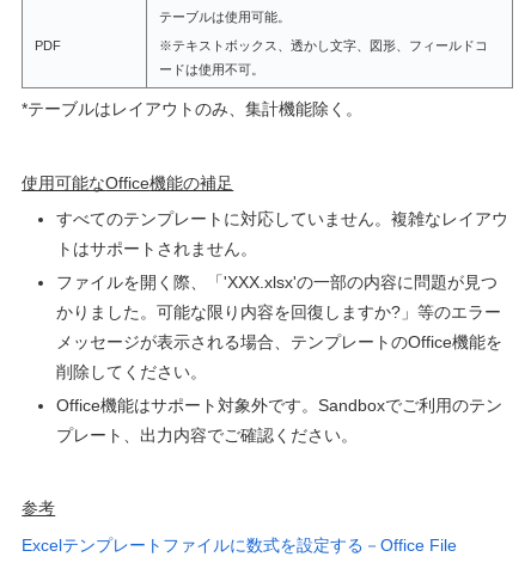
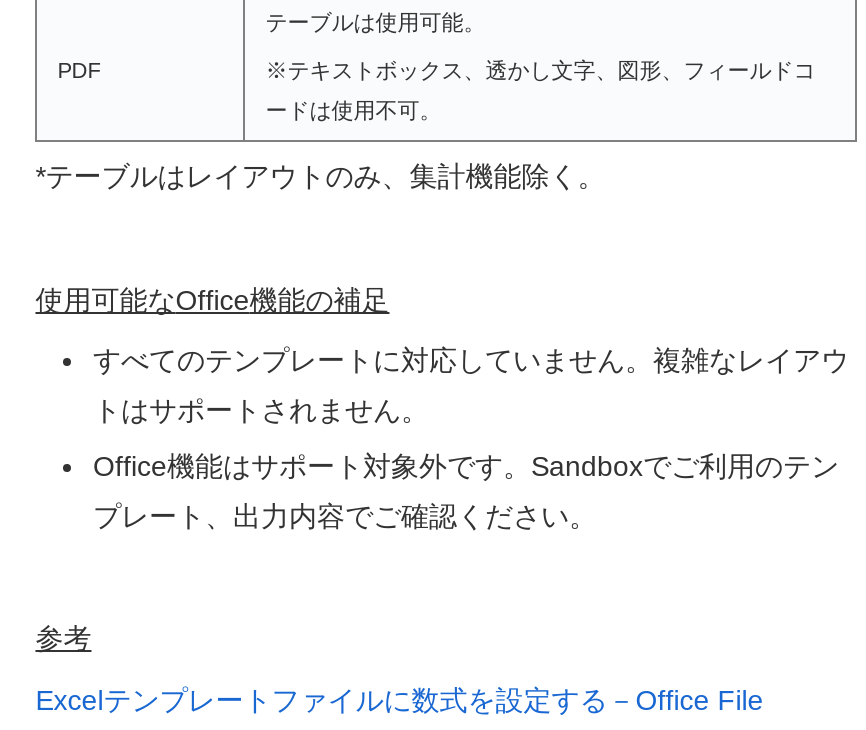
[56,273,502,381] ファイルを開く際、「'XXX.xlsx'の一部の内容に問題が見つ | かりました。可能な限り内容を回復しますか?」等のエラー | メッセージが表示される場合、テンプレートのOffice機能を | 削除してください。 -> none

